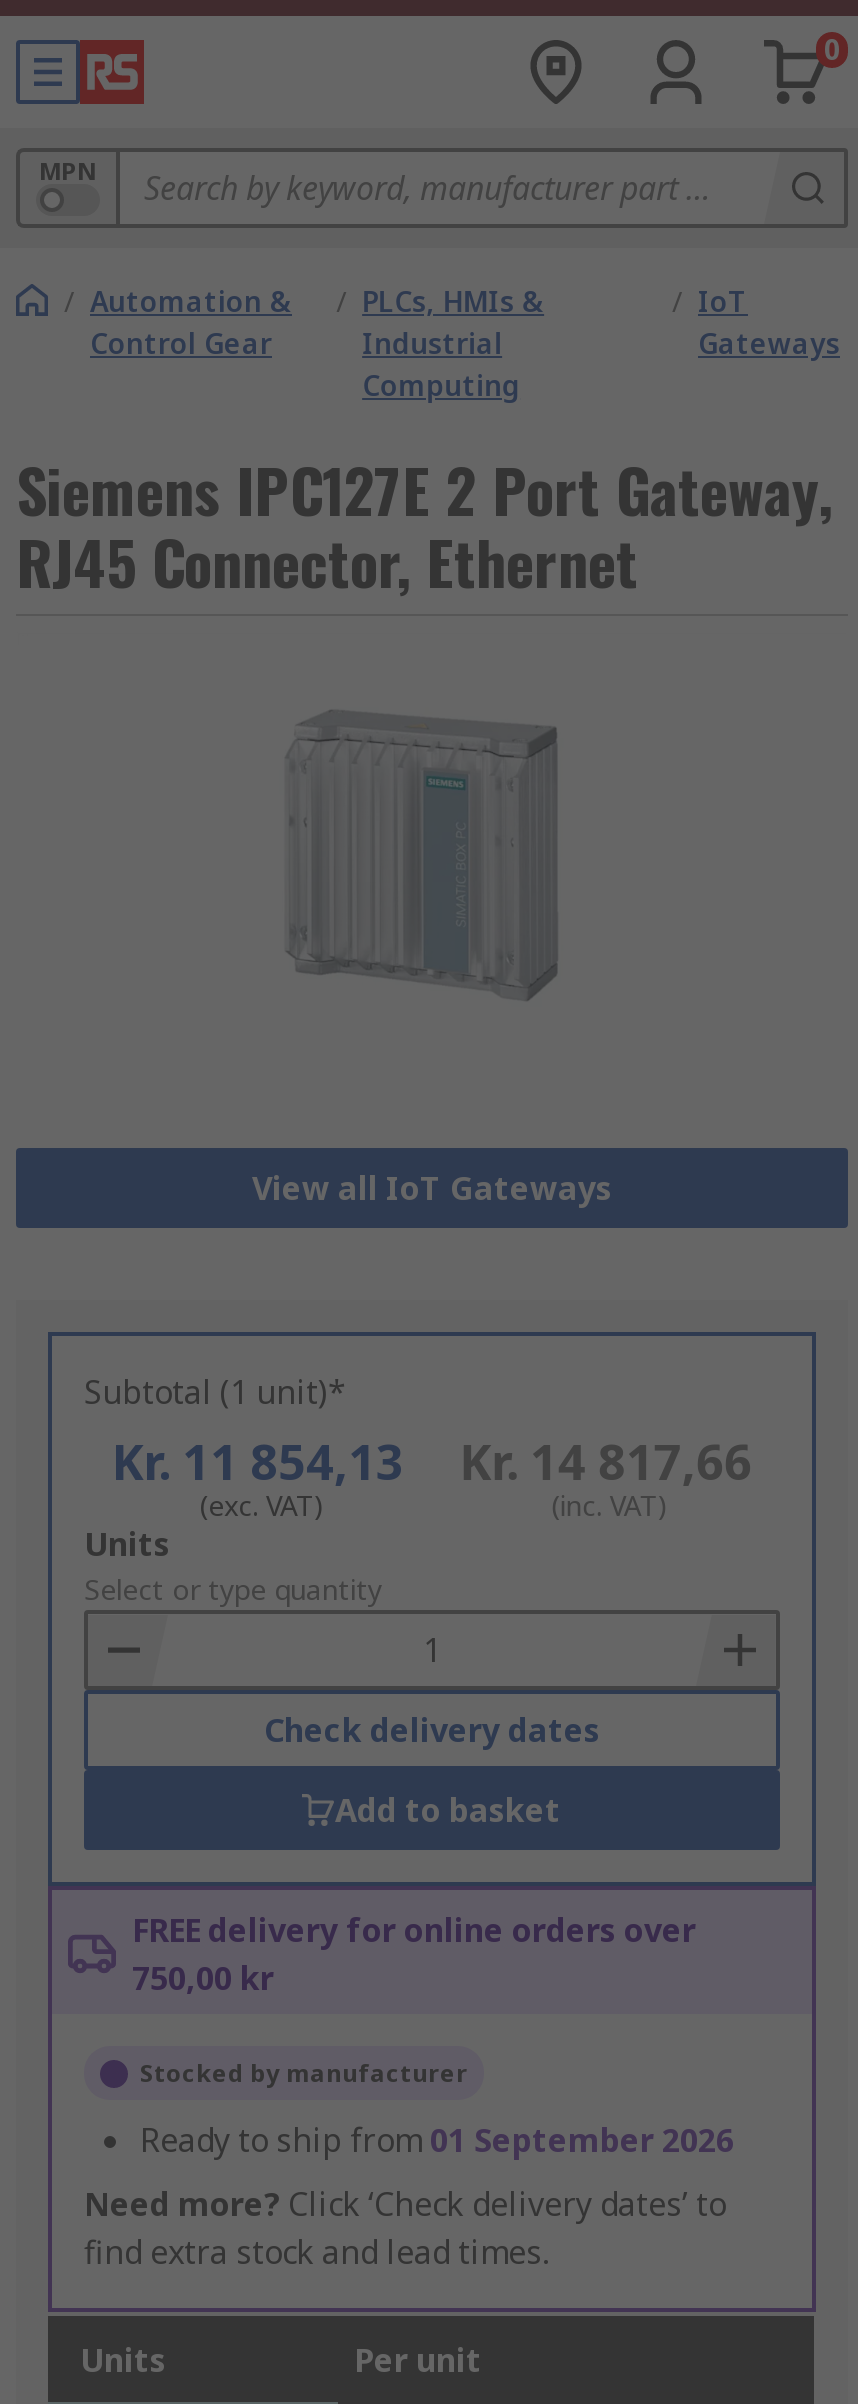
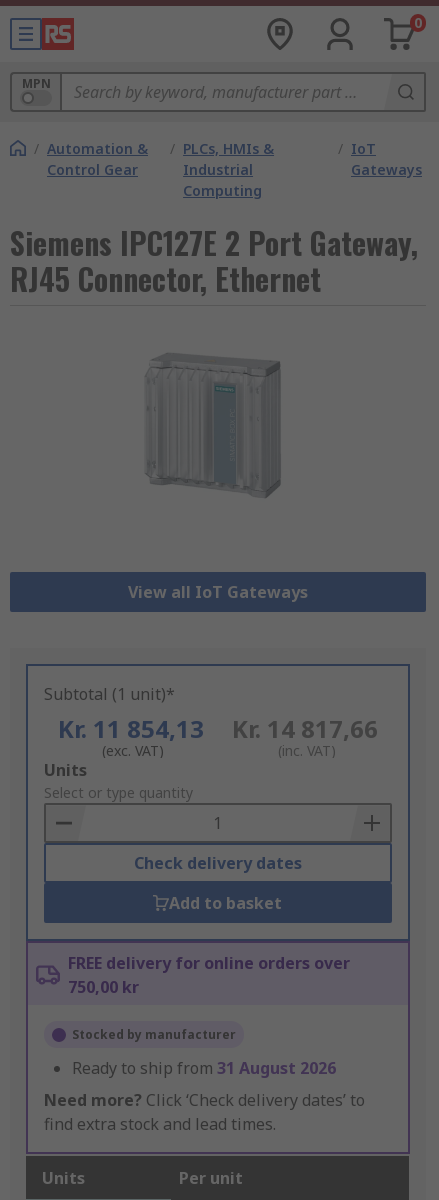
[140,2119,734,2163] Ready to ship from 01 September 2026 -> [72,1057,336,1079] Ready to ship from 31 August 2026

